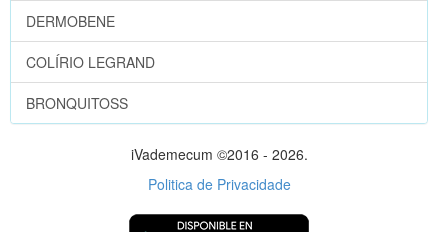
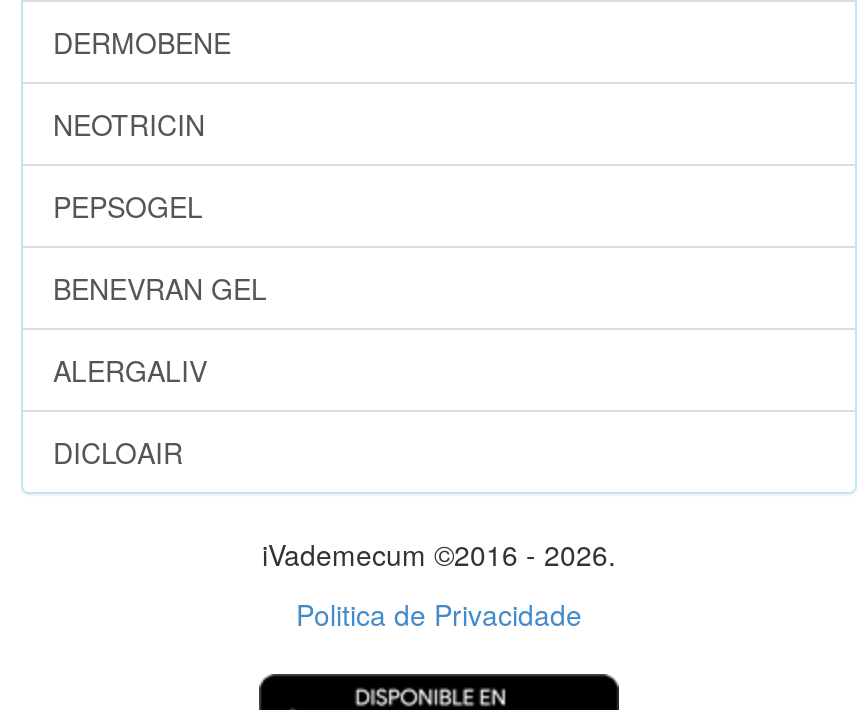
[26,52,155,113] COLÍRIO LEGRAND | BRONQUITOSS -> [53,104,267,472] NEOTRICIN | PEPSOGEL | BENEVRAN GEL | ALERGALIV | DICLOAIR

